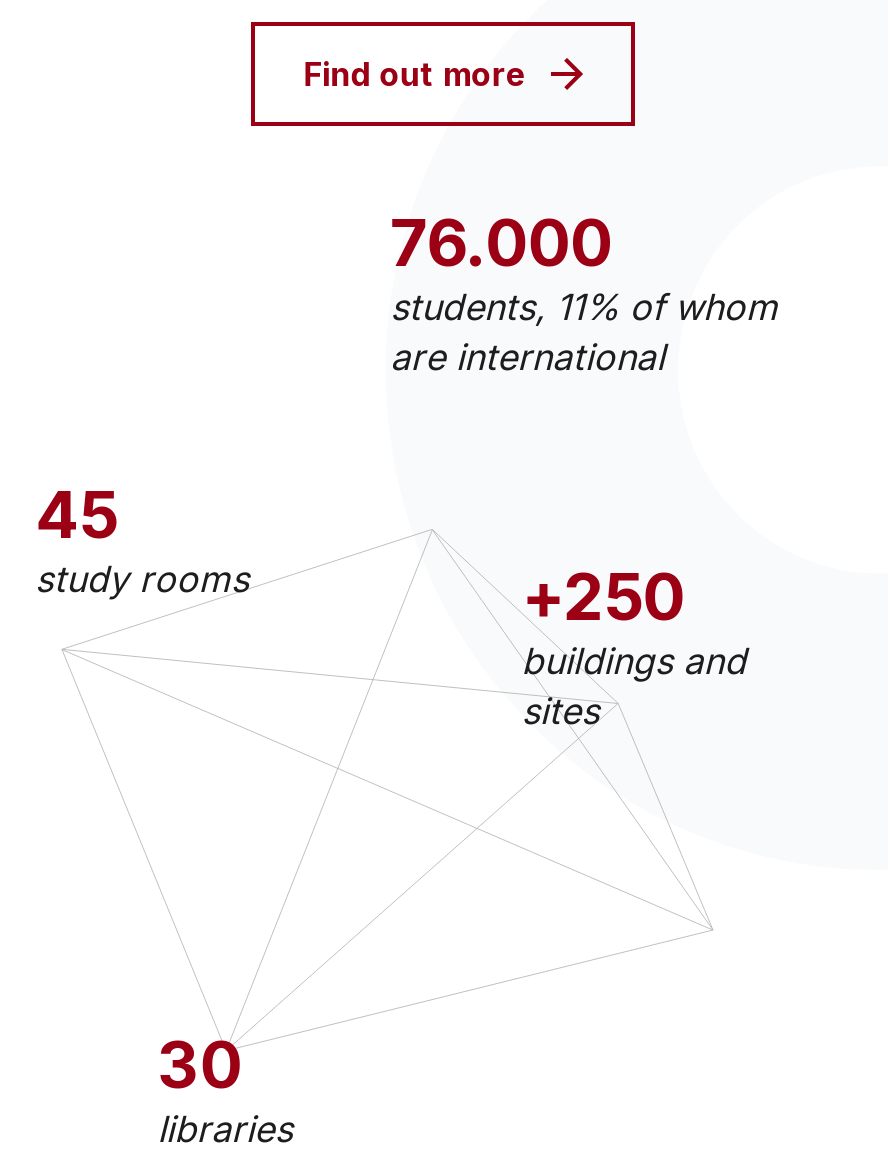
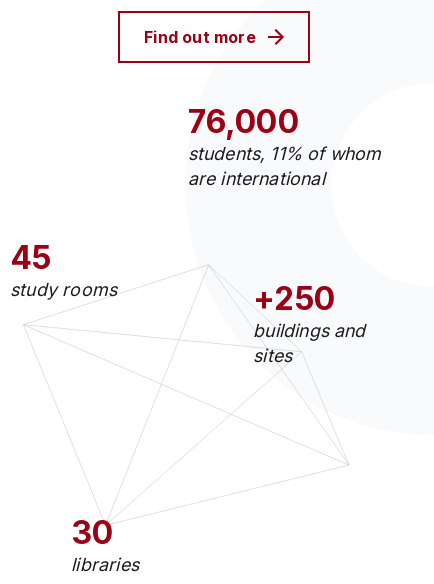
[390,204,613,282] 76.000 -> [188,102,299,141] 76,000

